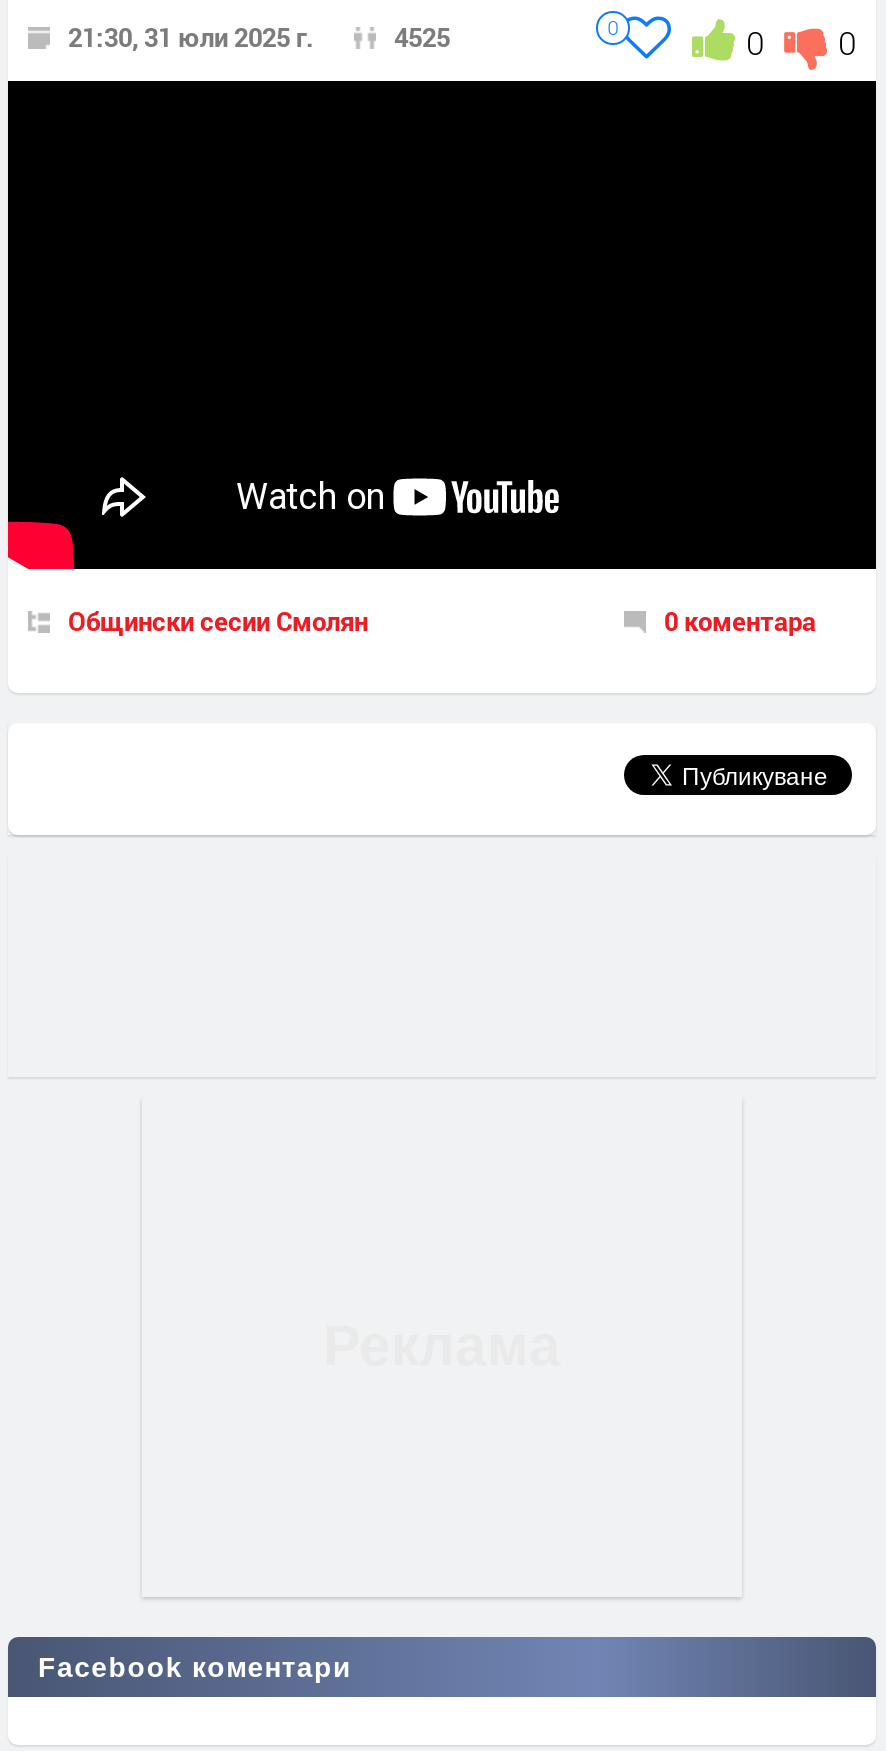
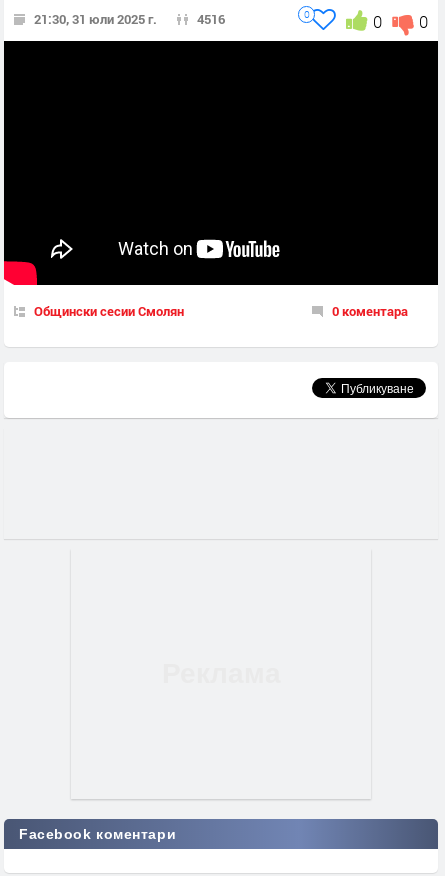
[394,19,450,55] 4525 -> [197,10,225,28] 4516

